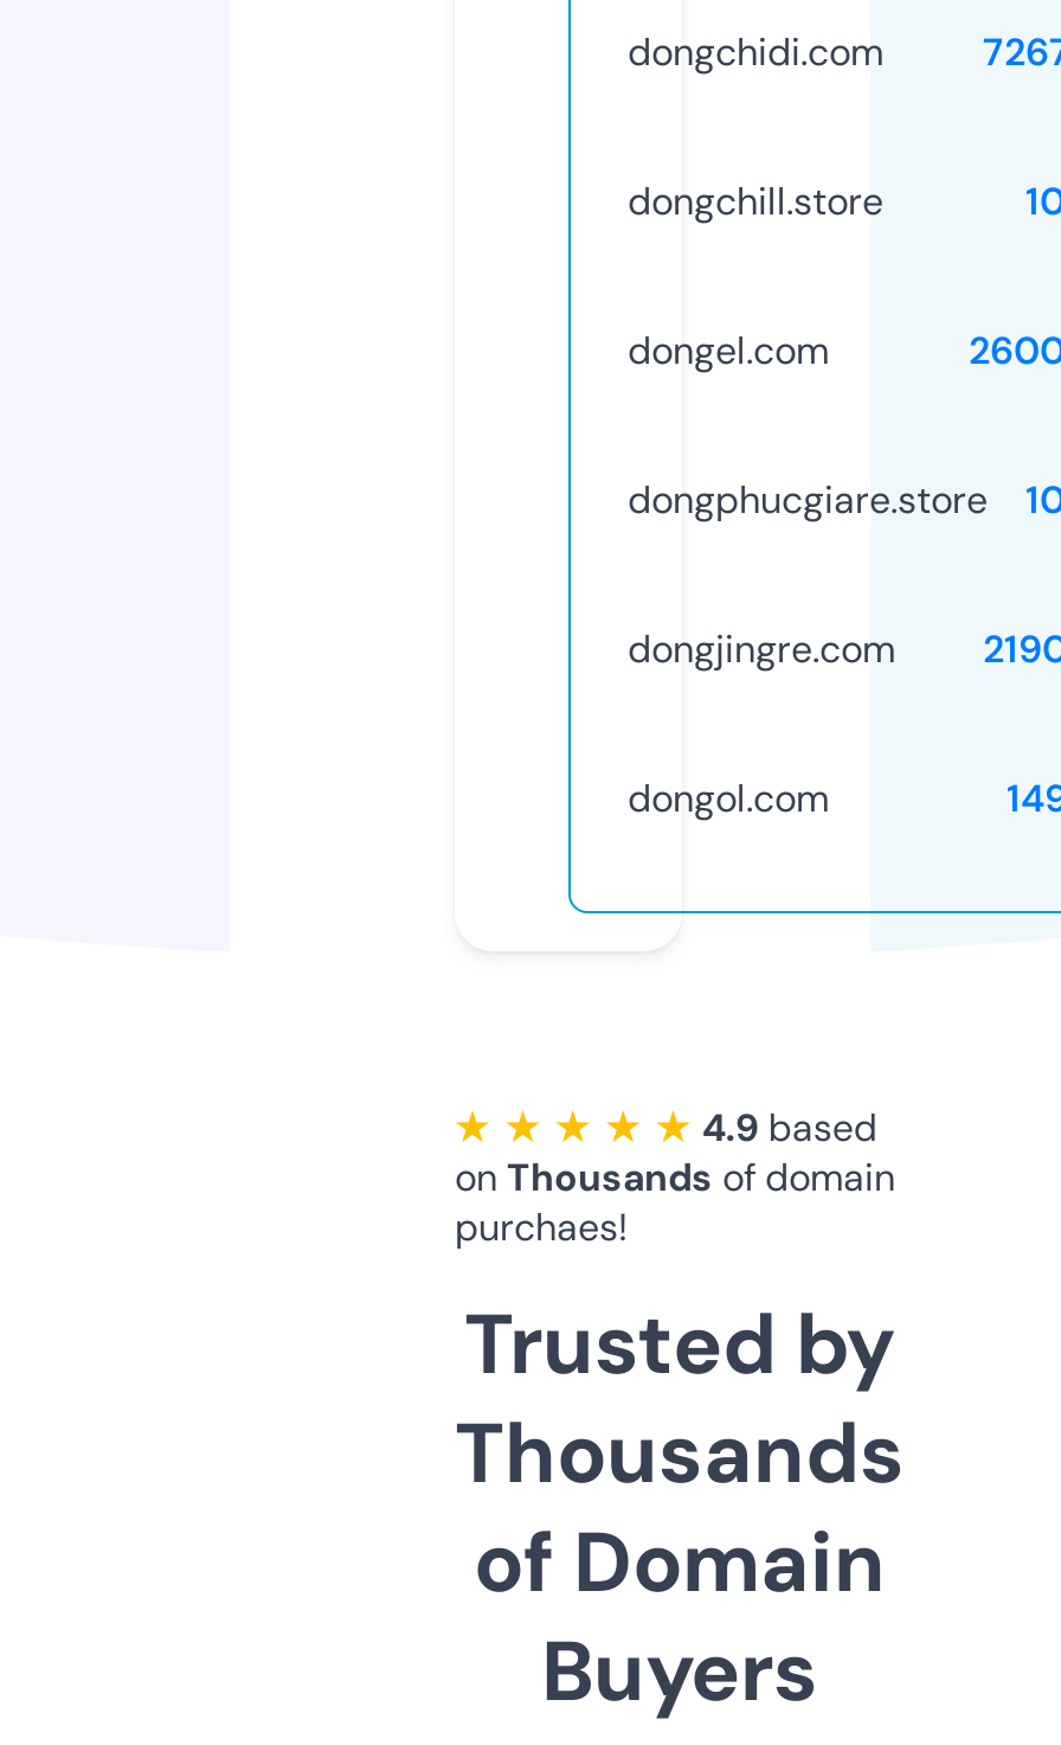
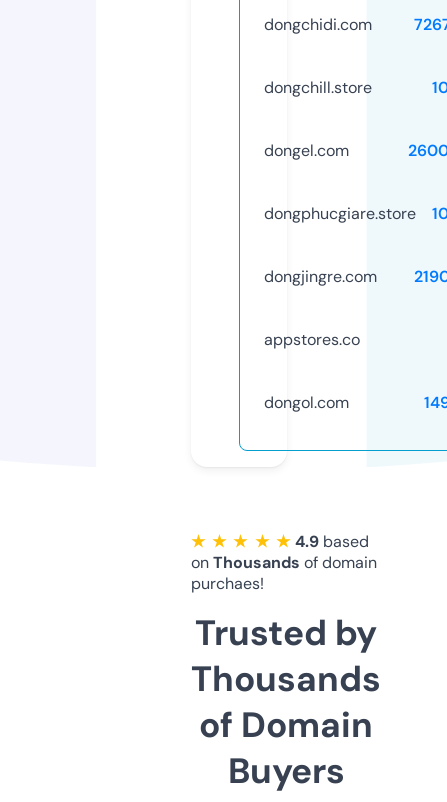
none -> [264,329,360,350] appstores.co

